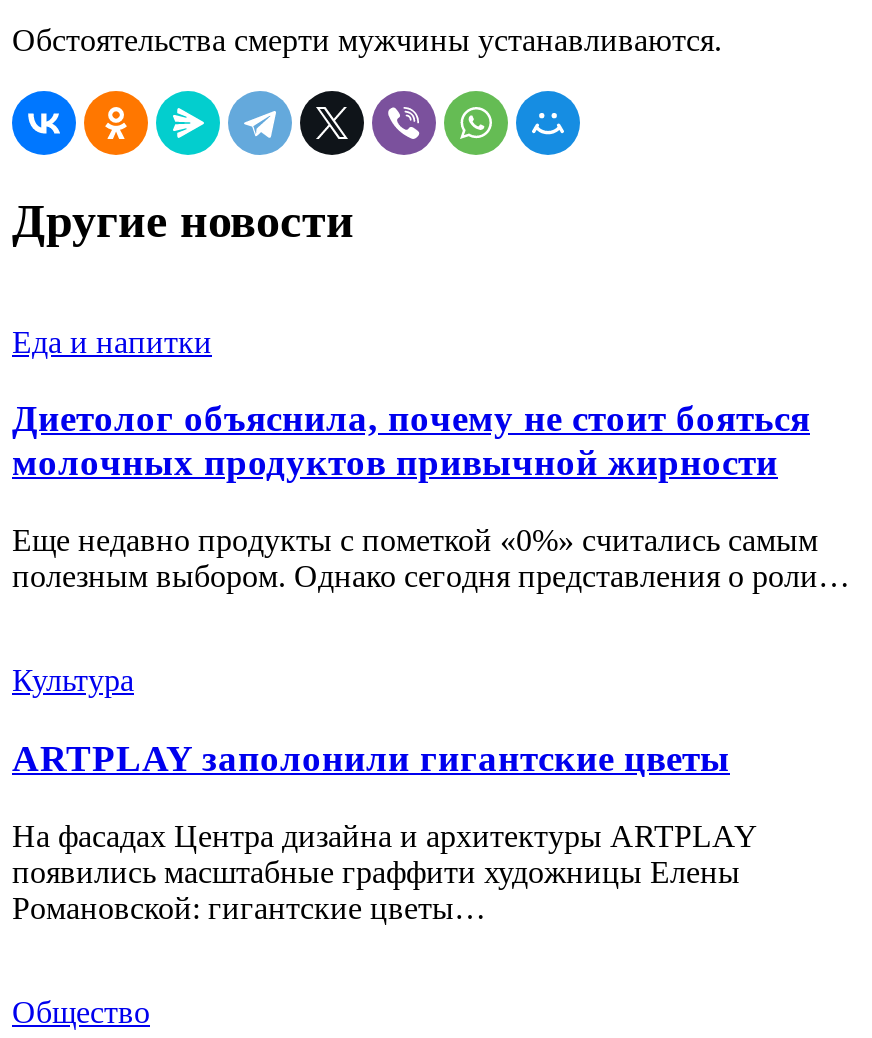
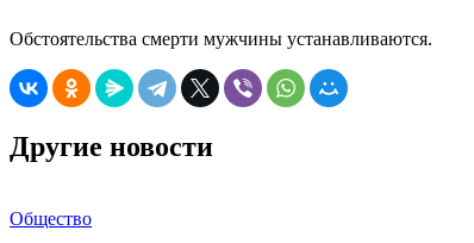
[12,324,850,924] Еда и напитки | Диетолог объяснила, почему не стоит бояться | молочных продуктов привычной жирности | Еще недавно продукты с пометкой «0%» считались самым | полезным выбором. Однако сегодня представления о роли… | Культура | ARTPLAY заполонили гигантские цветы | На фасадах Центра дизайна и архитектуры ARTPLAY | появились масштабные граффити художницы Елены | Романовской: гигантские цветы… -> none

